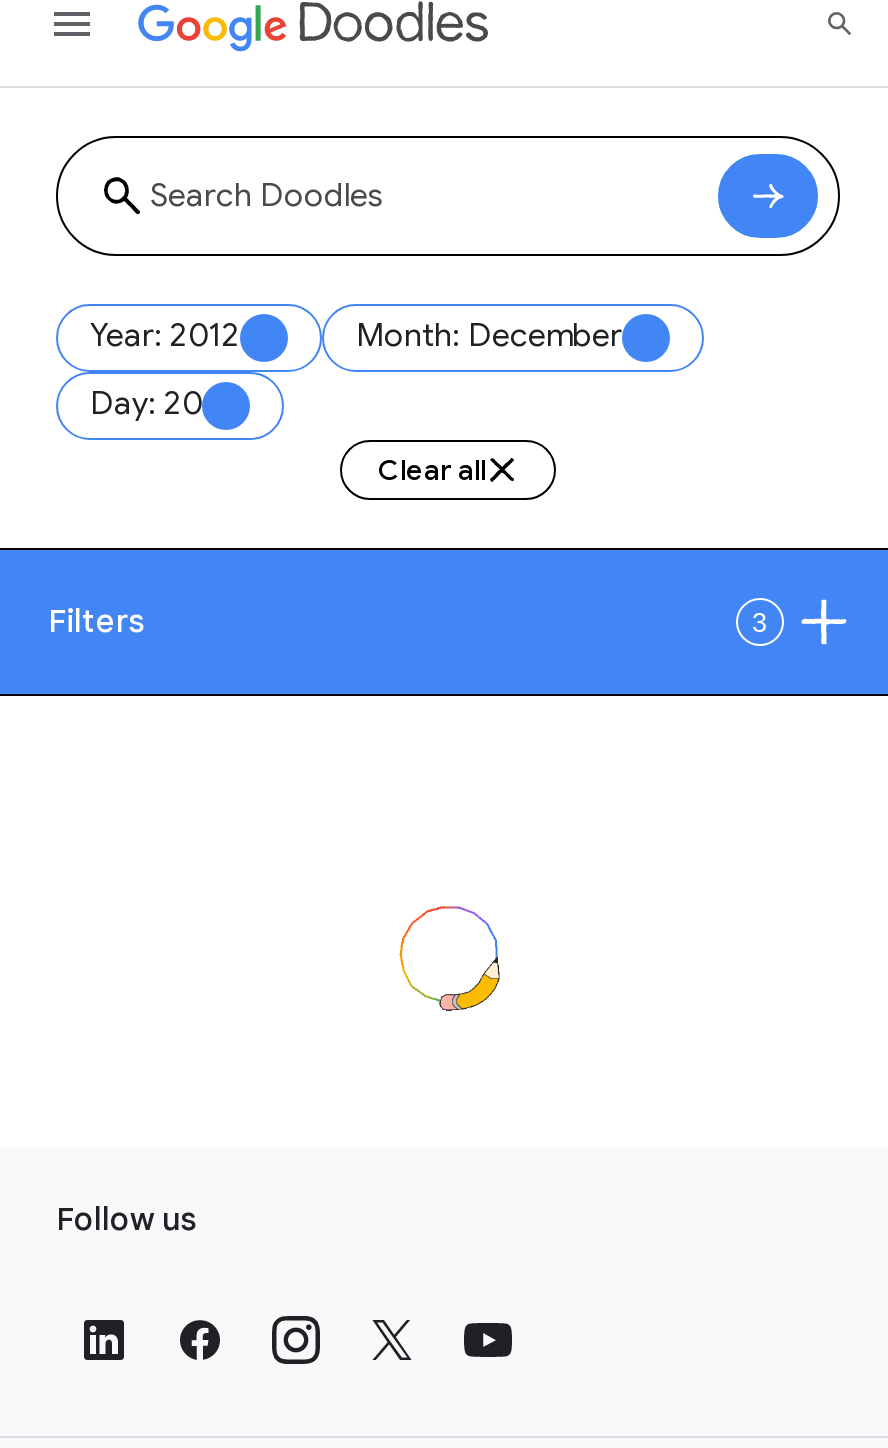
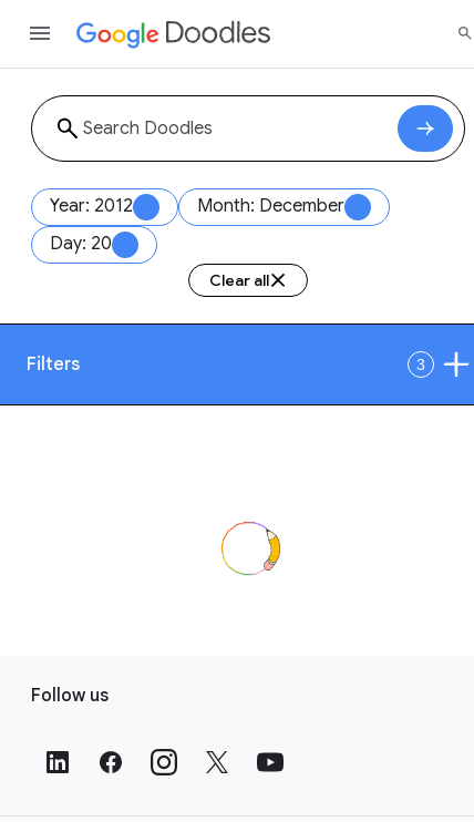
[438,920,506,1014] [image] -> [244,528,281,580] [image]

